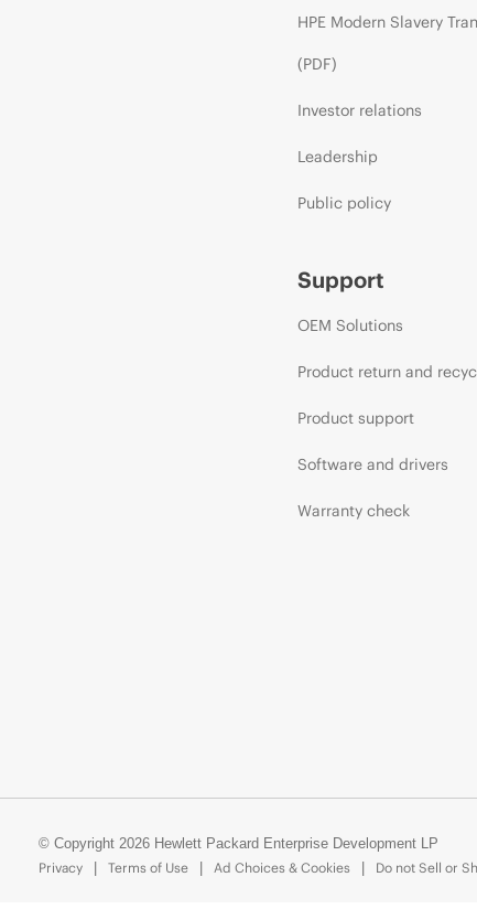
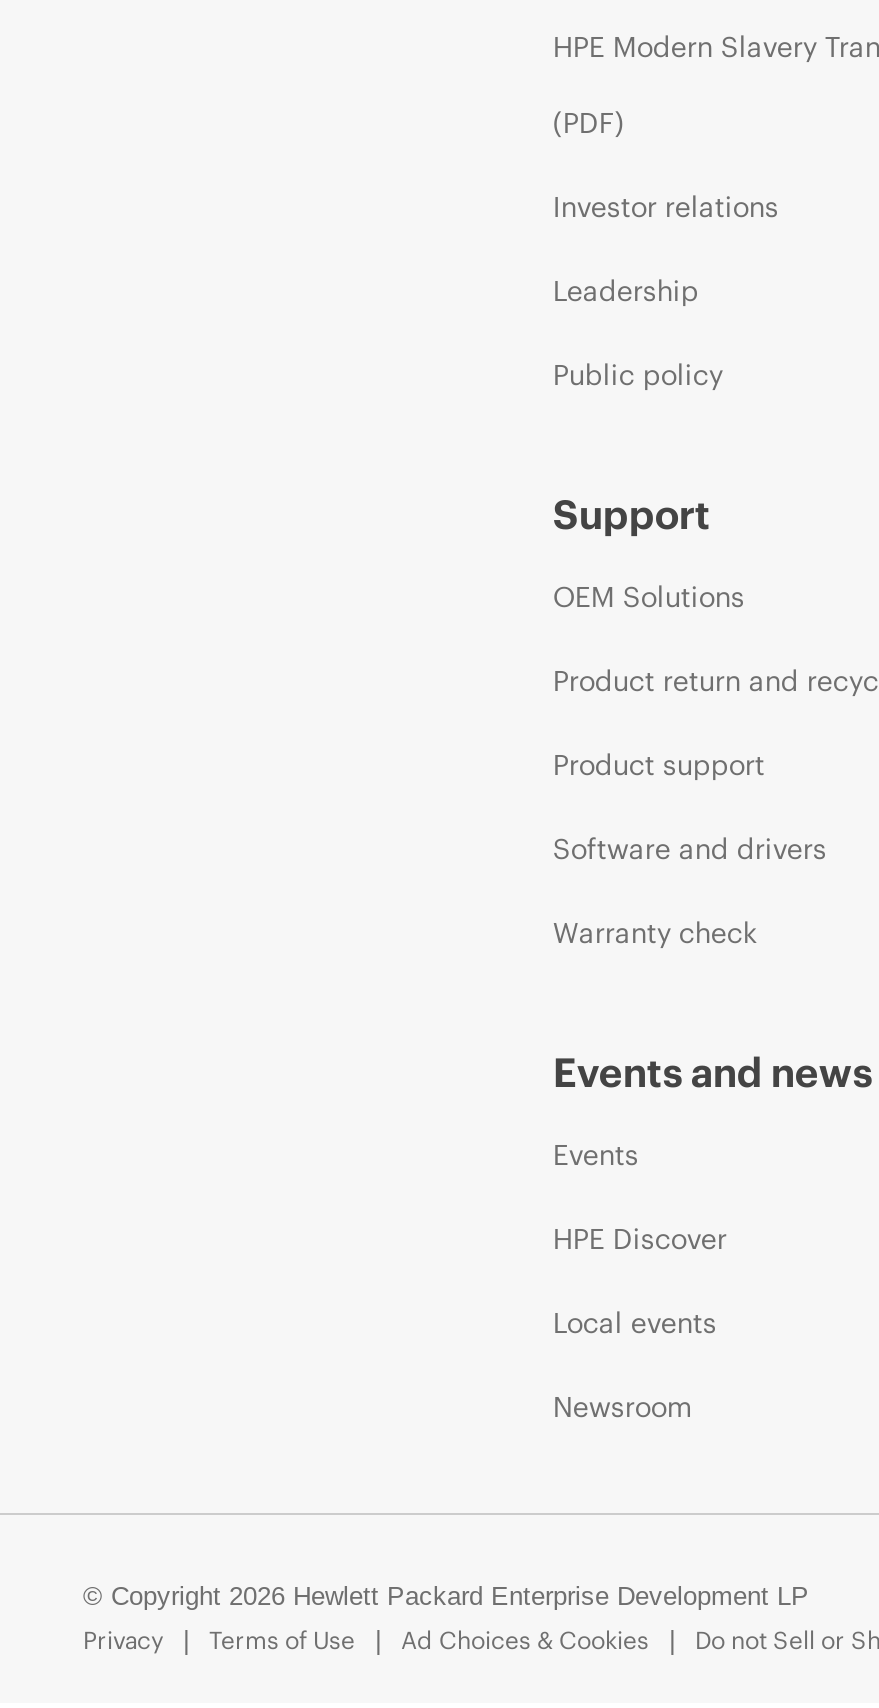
none -> [553,1047,873,1425] Events and news | Events | HPE Discover | Local events | Newsroom

